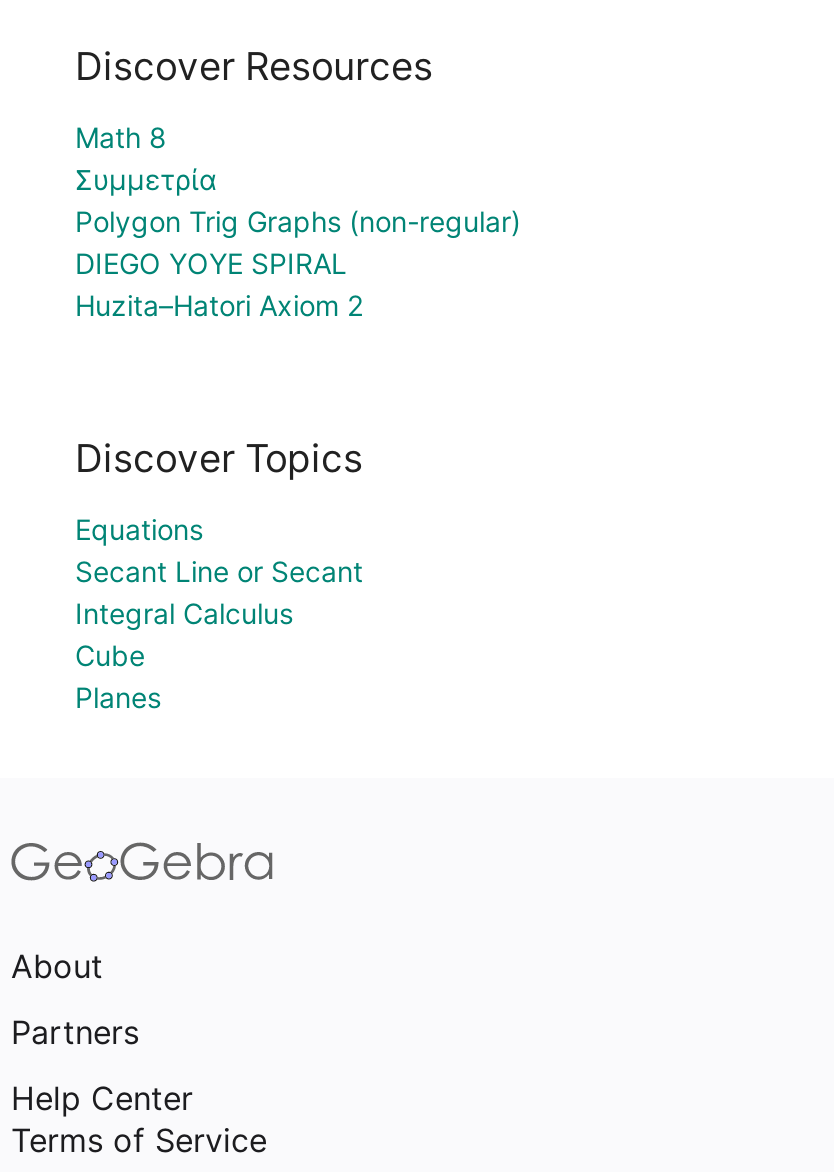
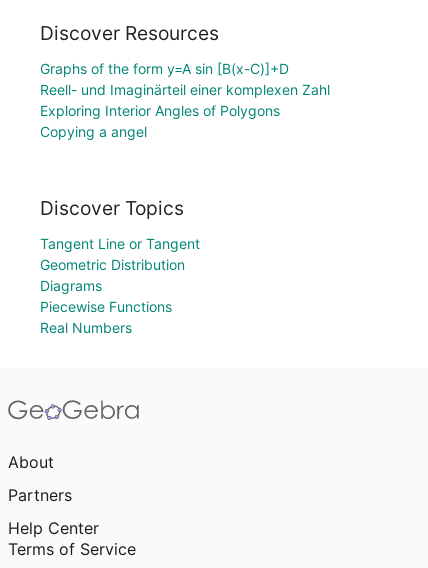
[75,121,521,323] Math 8 | Συμμετρία | Polygon Trig Graphs (non-regular) | DIEGO YOYE SPIRAL | Huzita–Hatori Axiom 2 -> [40,60,330,140] Graphs of the form y=A sin [B(x-C)]+D | Reell- und Imaginärteil einer komplexen Zahl | Exploring Interior Angles of Polygons | Copying a angel
[75,512,363,714] Equations | Secant Line or Secant | Integral Calculus | Cube | Planes -> [40,235,200,336] Tangent Line or Tangent | Geometric Distribution | Diagrams | Piecewise Functions | Real Numbers

